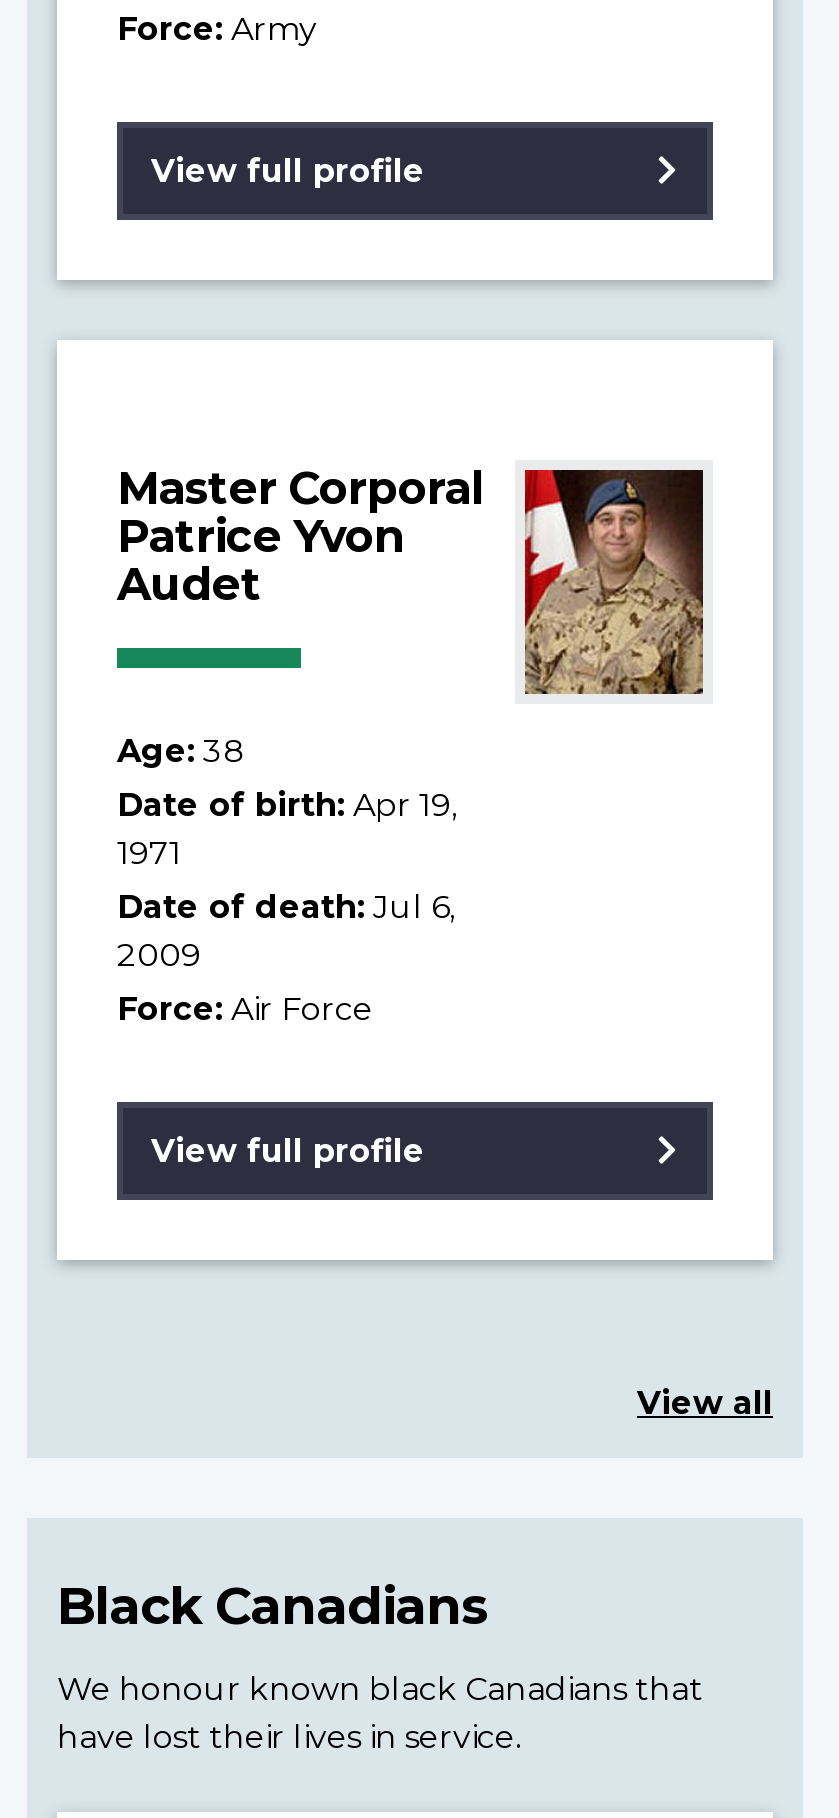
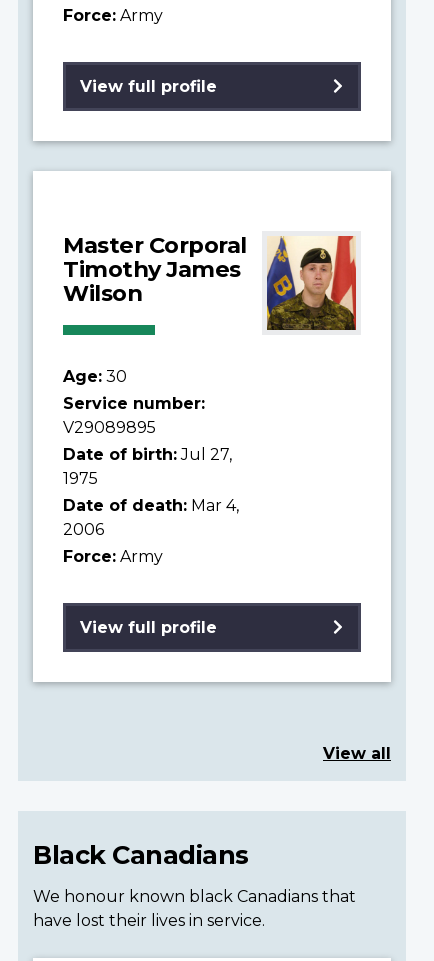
[521,468,707,698] [image] -> [266,235,357,349] [image]
[117,508,405,612] Patrice Yvon | Audet -> [63,255,240,307] Timothy James | Wilson
[117,732,457,1028] Age: 38 | Date of birth: Apr 19, | 1971 | Date of death: Jul 6, | 2009 | Force: Air Force -> [63,367,239,566] Age: 30 | Service number: | V29089895 | Date of birth: Jul 27, | 1975 | Date of death: Mar 4, | 2006 | Force: Army

